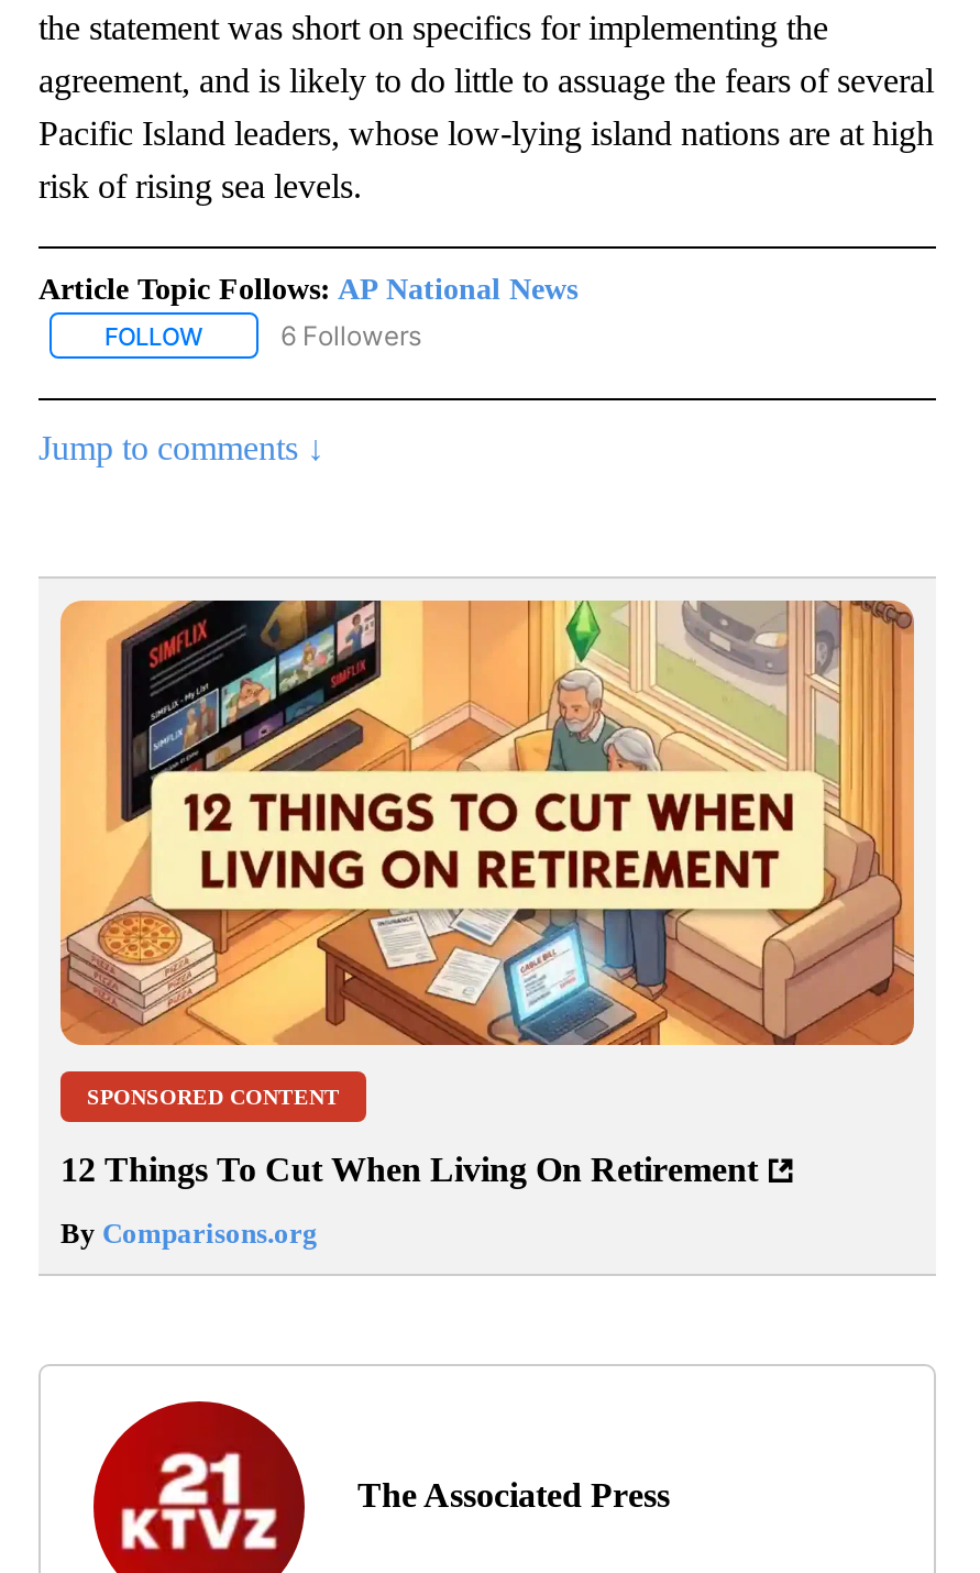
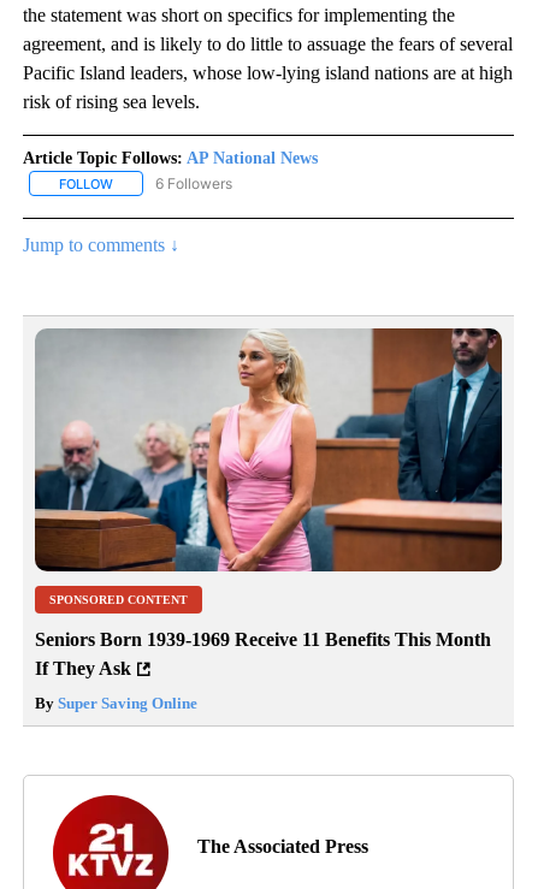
[58,598,916,1047] [image] -> [34,327,503,573] [image]
[60,1152,758,1189] 12 Things To Cut When Living On Retirement -> [35,630,491,679] Seniors Born 1939-1969 Receive 11 Benefits This Month | If They Ask
[60,1218,318,1251] By Comparisons.org -> [35,695,197,713] By Super Saving Online

